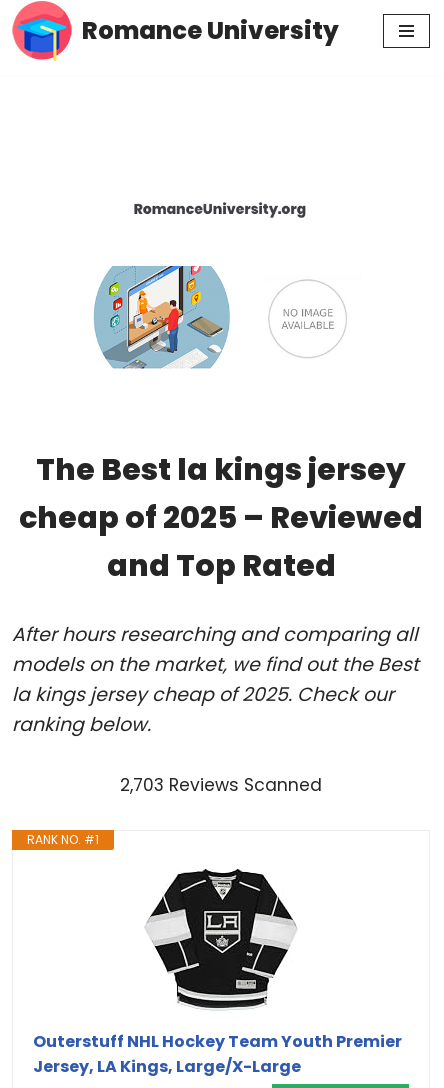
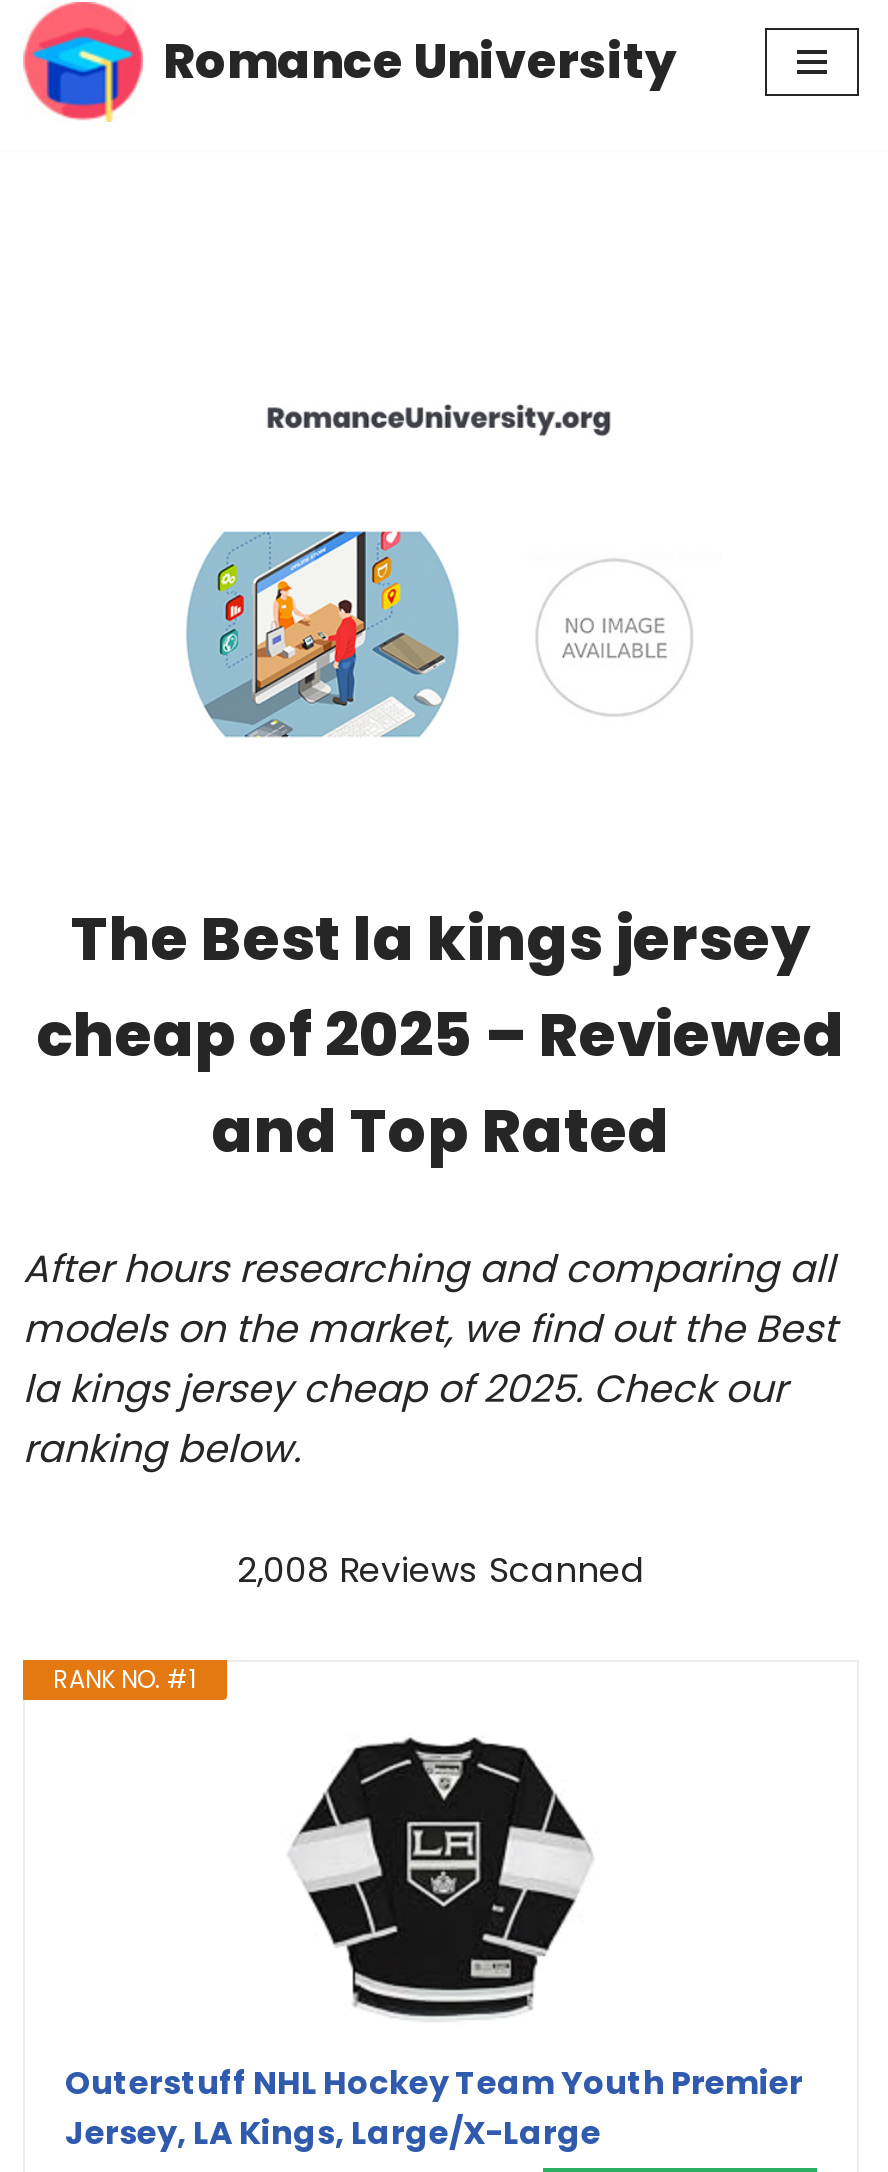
[120,773,322,797] 2,703 Reviews Scanned -> [237,1546,645,1594] 2,008 Reviews Scanned

